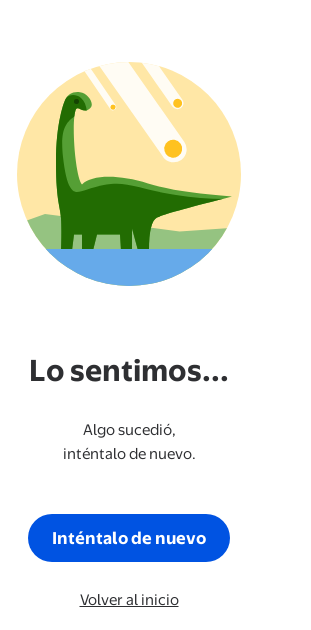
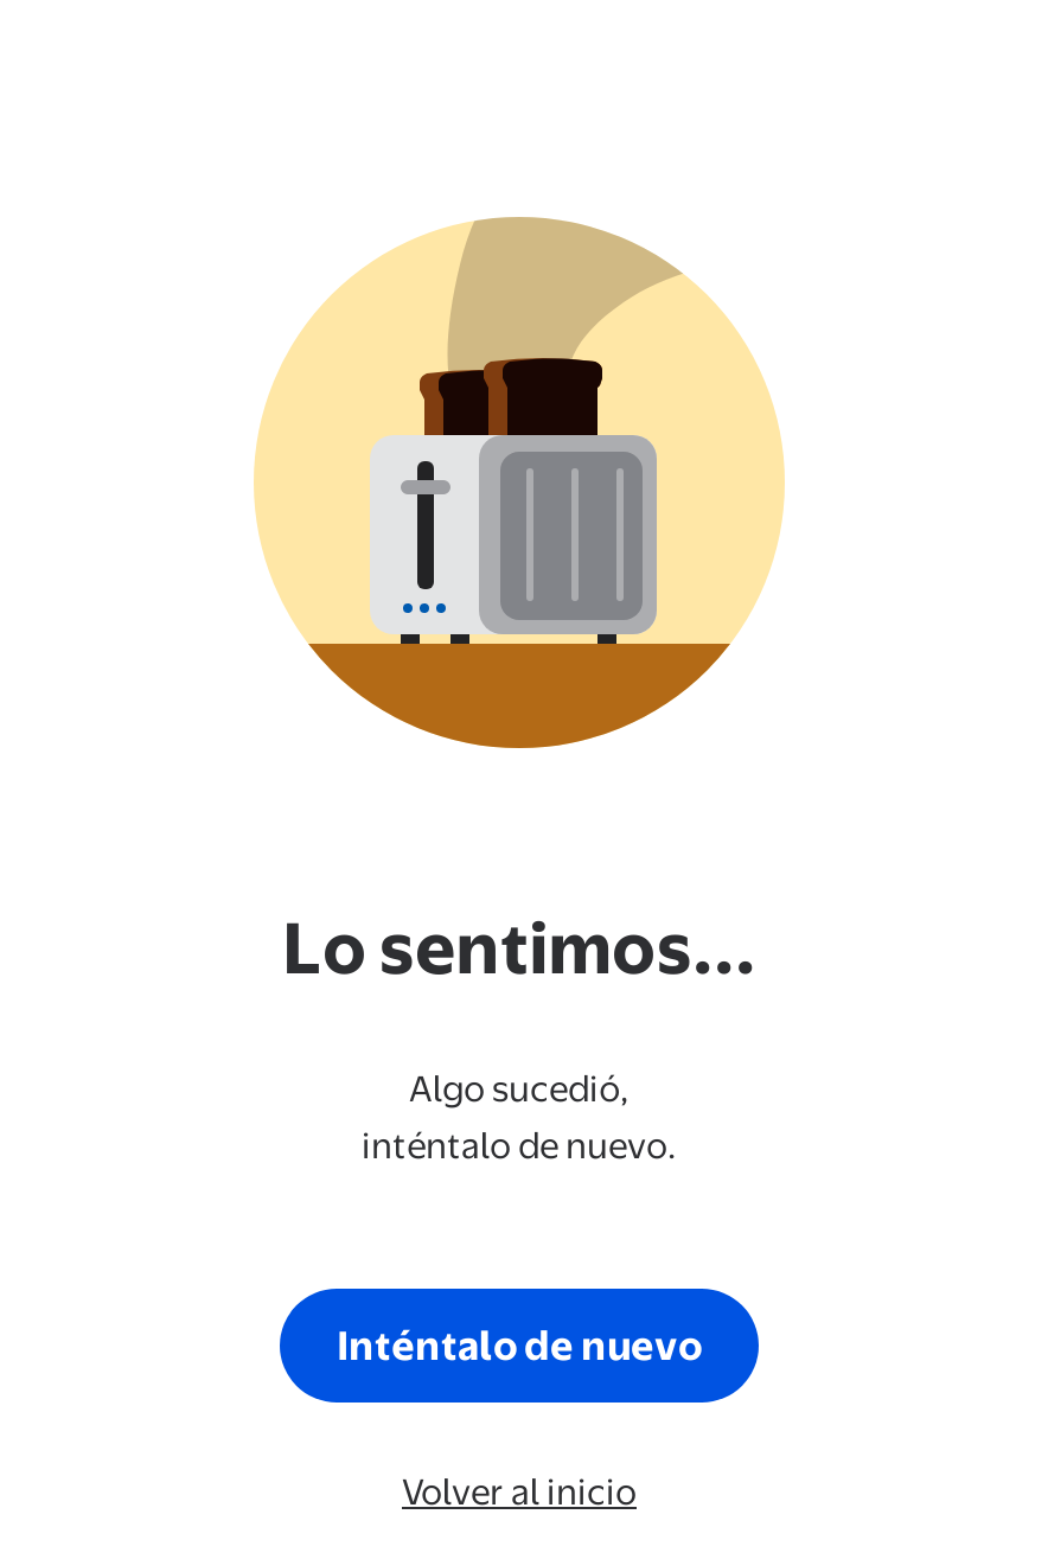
[27,63,231,287] [image] -> [280,217,754,750] [image]

